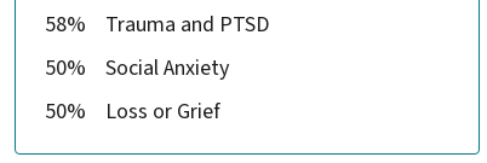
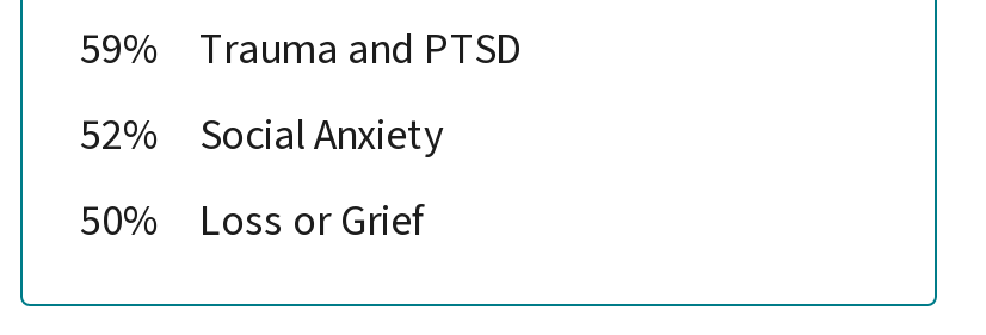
[45,10,269,40] 58% Trauma and PTSD -> [80,19,522,78] 59% Trauma and PTSD
[45,54,229,84] 50% Social Anxiety -> [80,105,443,164] 52% Social Anxiety

